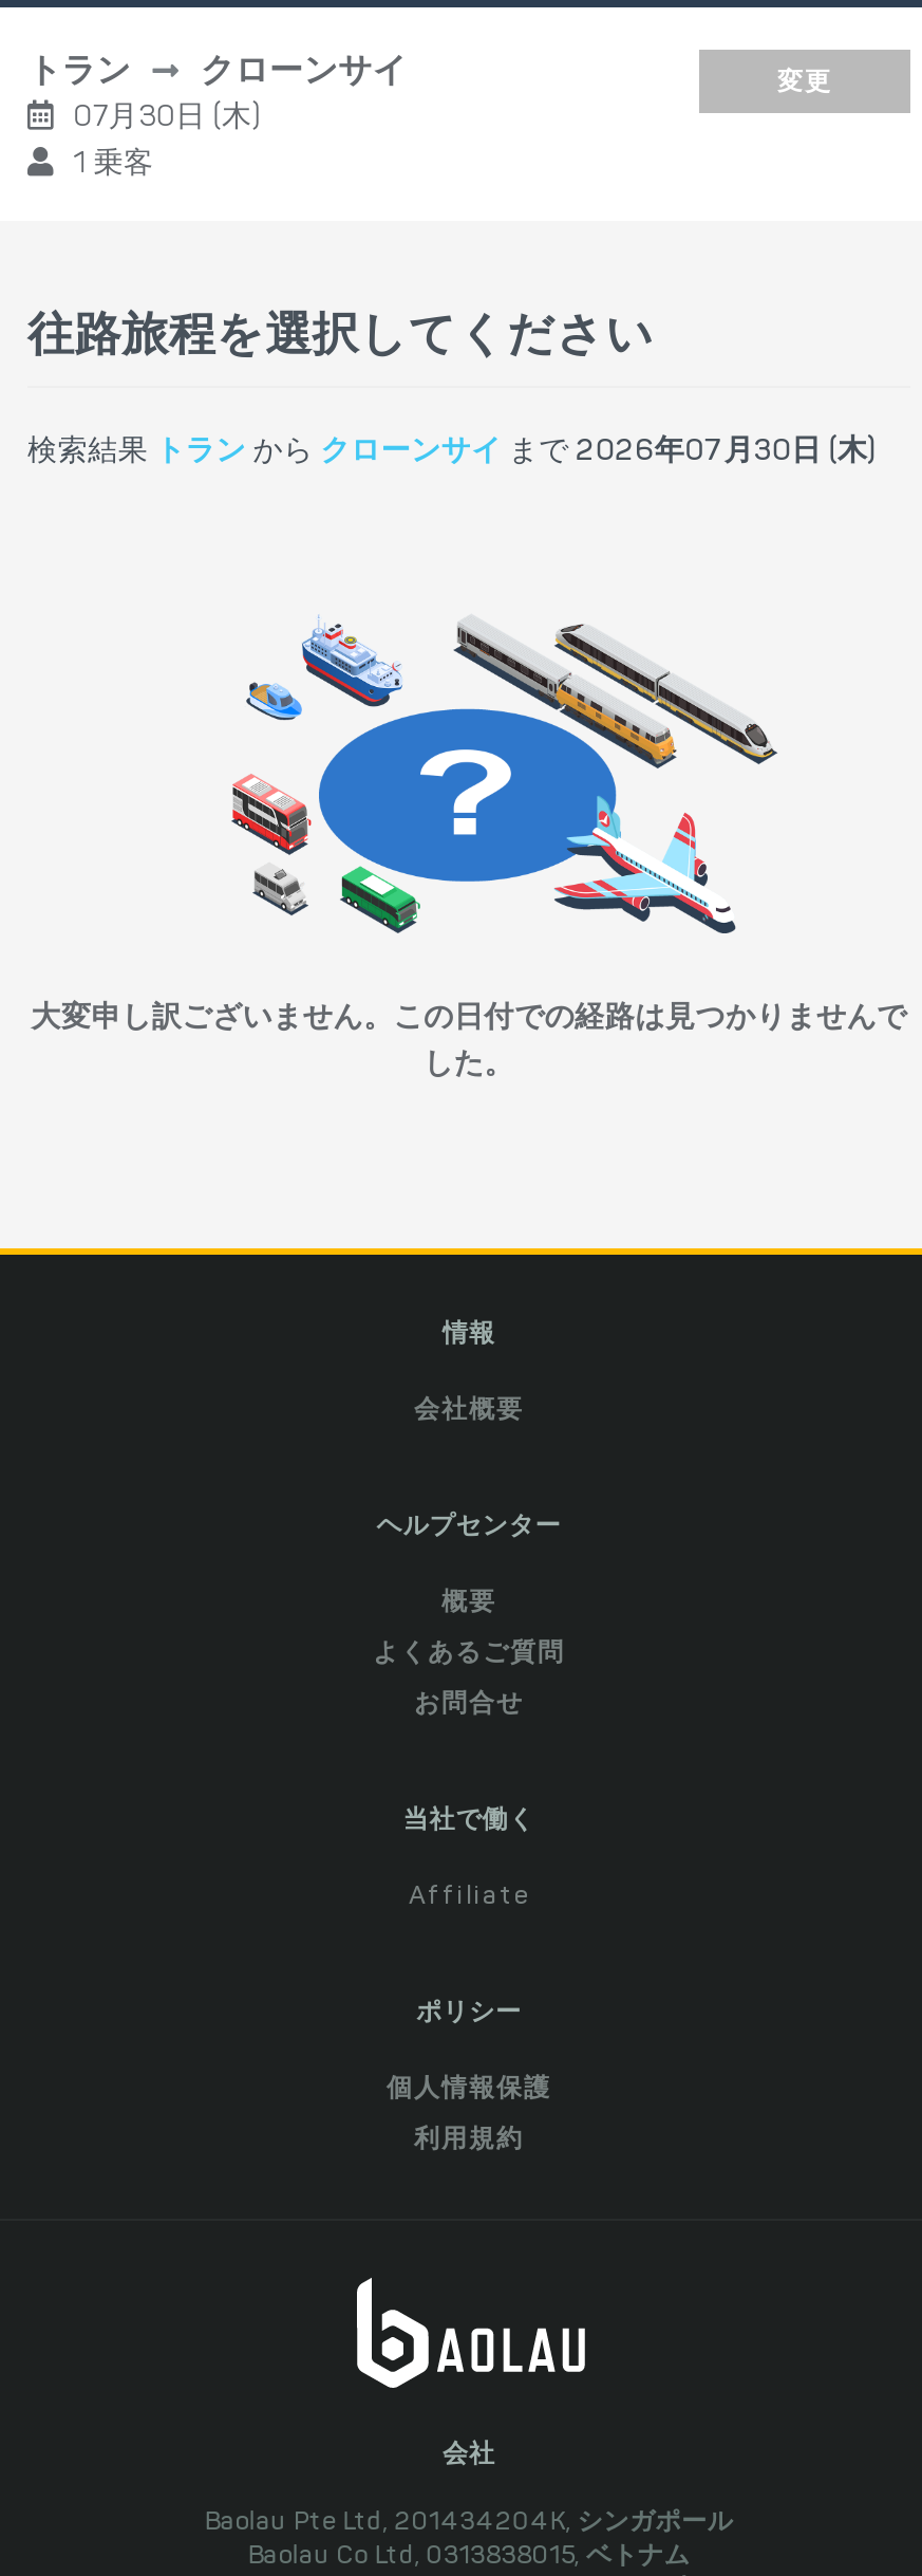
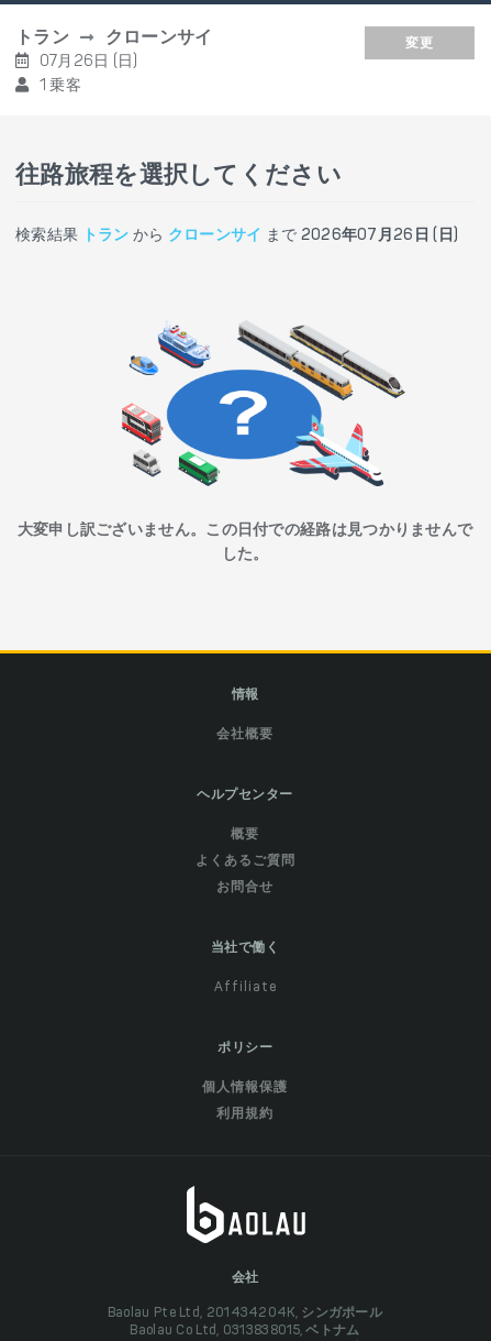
[66,105,261,134] 07月30日 (木) -> [35,55,138,70] 07月26日 (日)
[27,439,877,468] 検索結果トランからクローンサイまで2026年07月30日 (木) -> [15,229,458,244] 検索結果トランからクローンサイまで2026年07月26日 (日)

